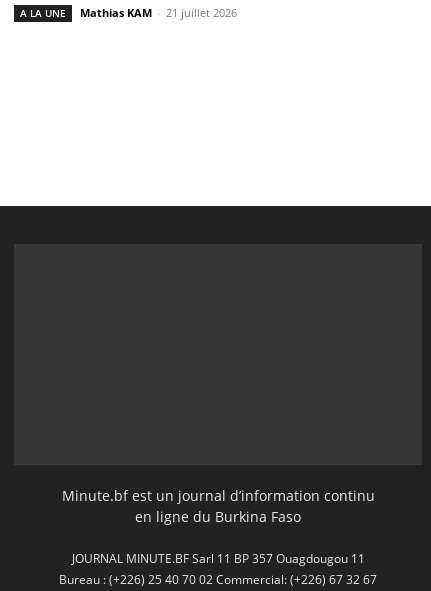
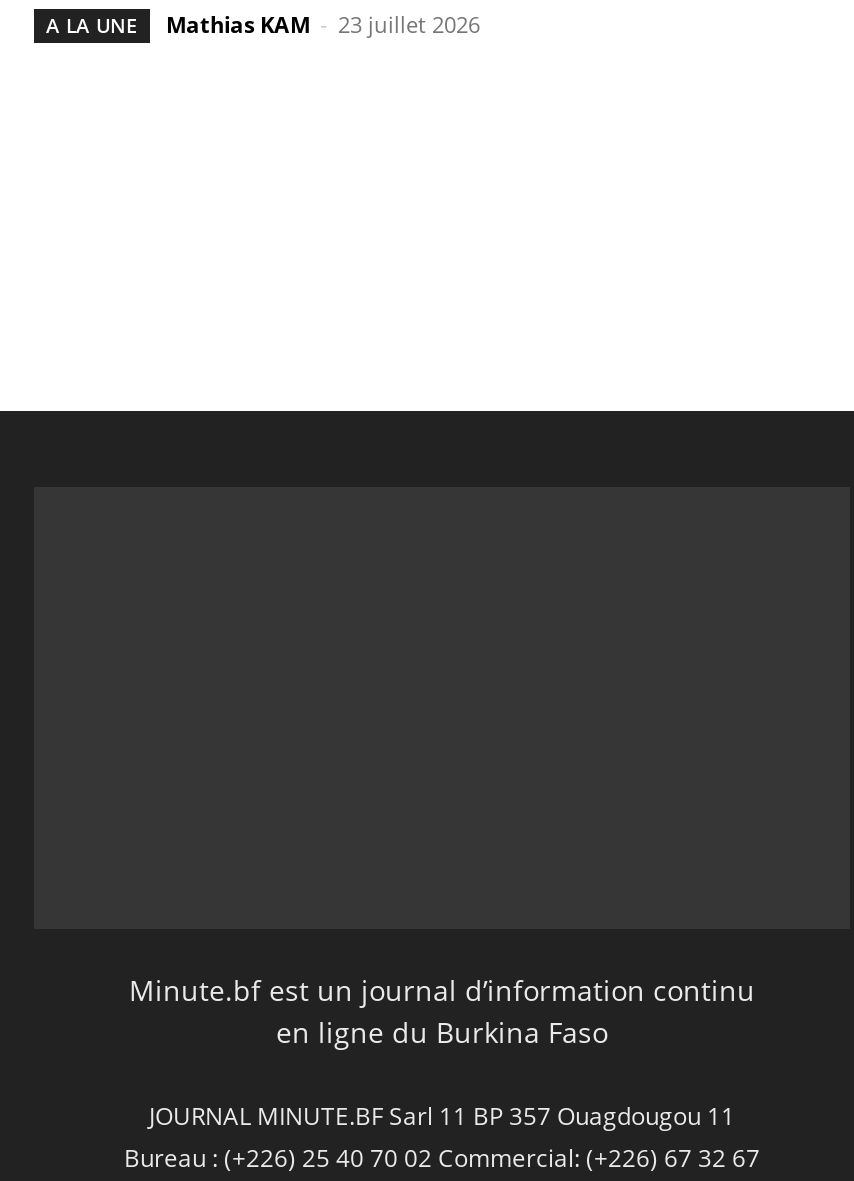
[80,5,237,20] Mathias KAM - 21 juillet 2026 -> [166,8,480,38] Mathias KAM - 23 juillet 2026

